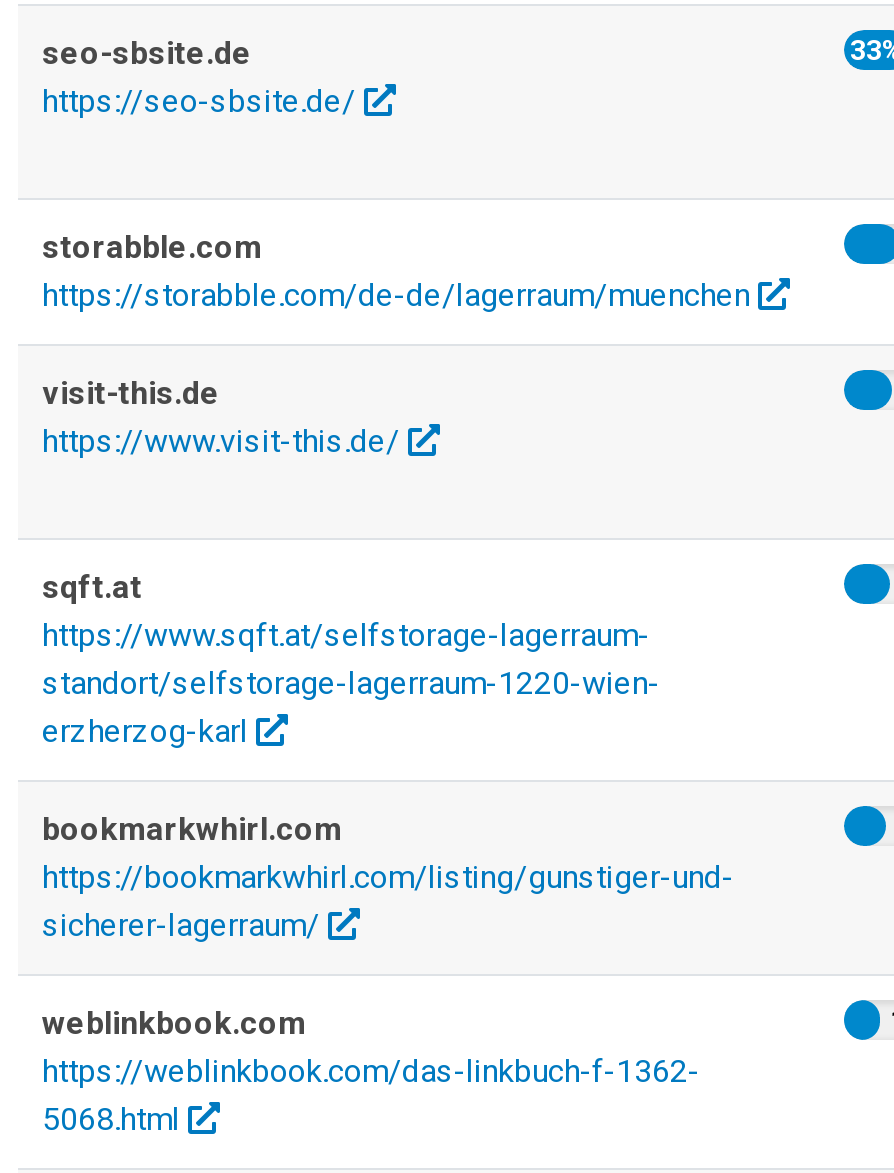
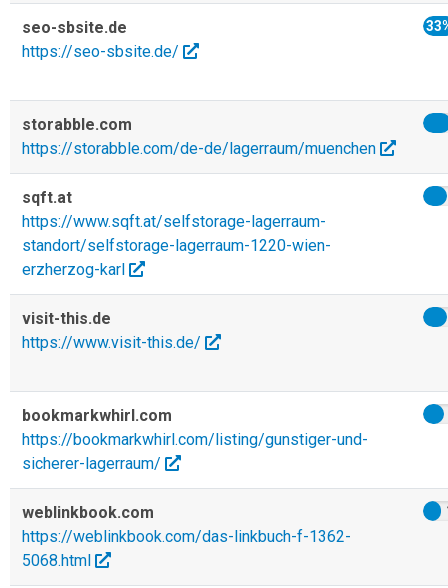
moved [42,374,408,460] -> [22,309,205,352]: visit-this.de | https://www.visit-this.de/
moved [42,568,660,750] -> [22,188,331,279]: sqft.at | https://www.sqft.at/selfstorage-lagerraum- | standort/selfstorage-lagerraum-1220-wien- | erzherzog-karl

